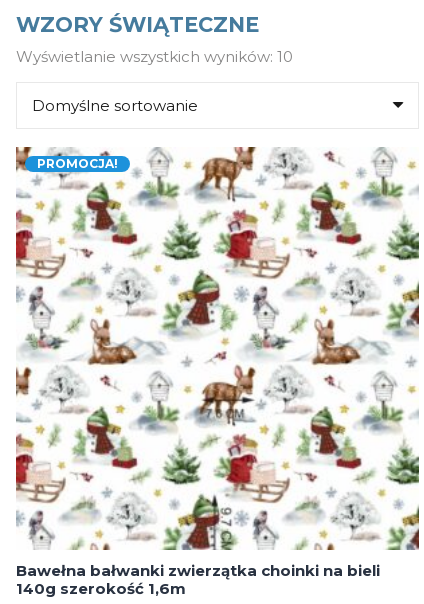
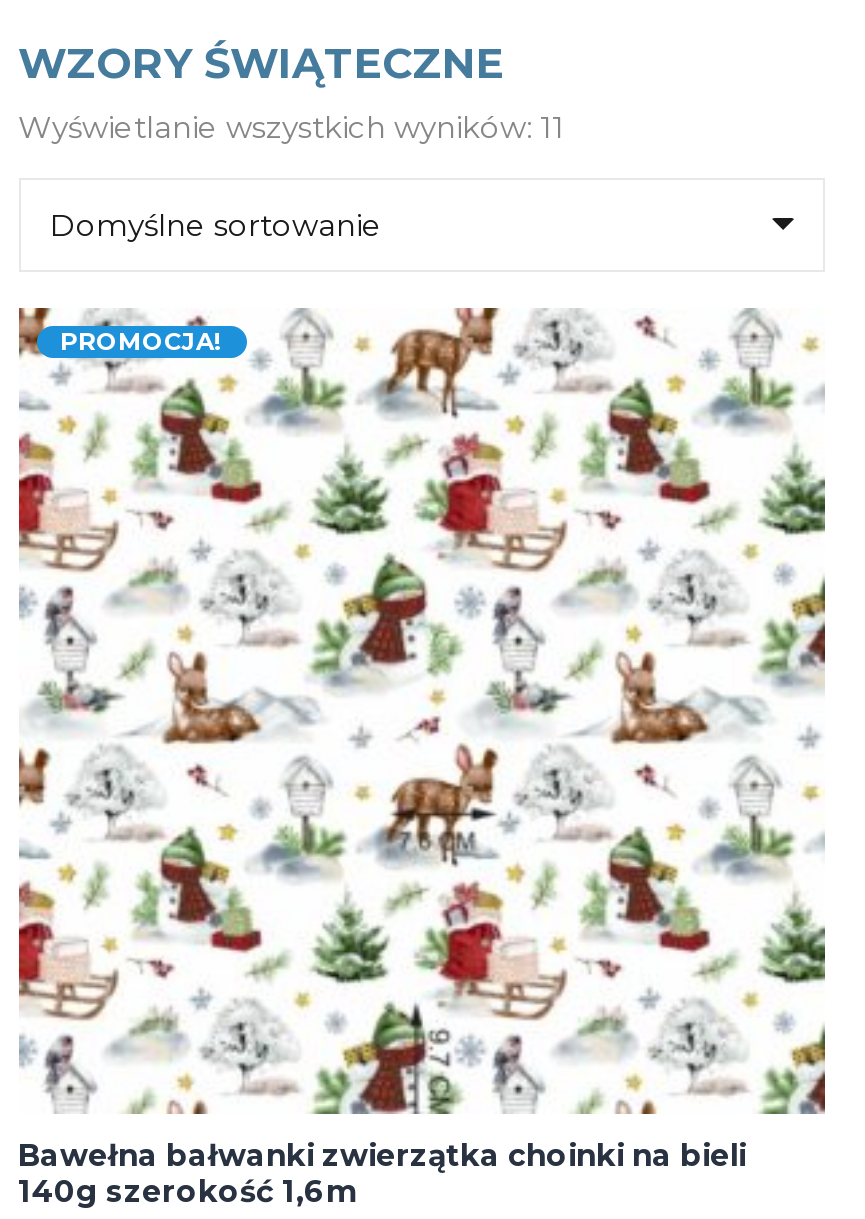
[15,46,292,65] Wyświetlanie wszystkich wyników: 10 -> [18,107,564,145] Wyświetlanie wszystkich wyników: 11

